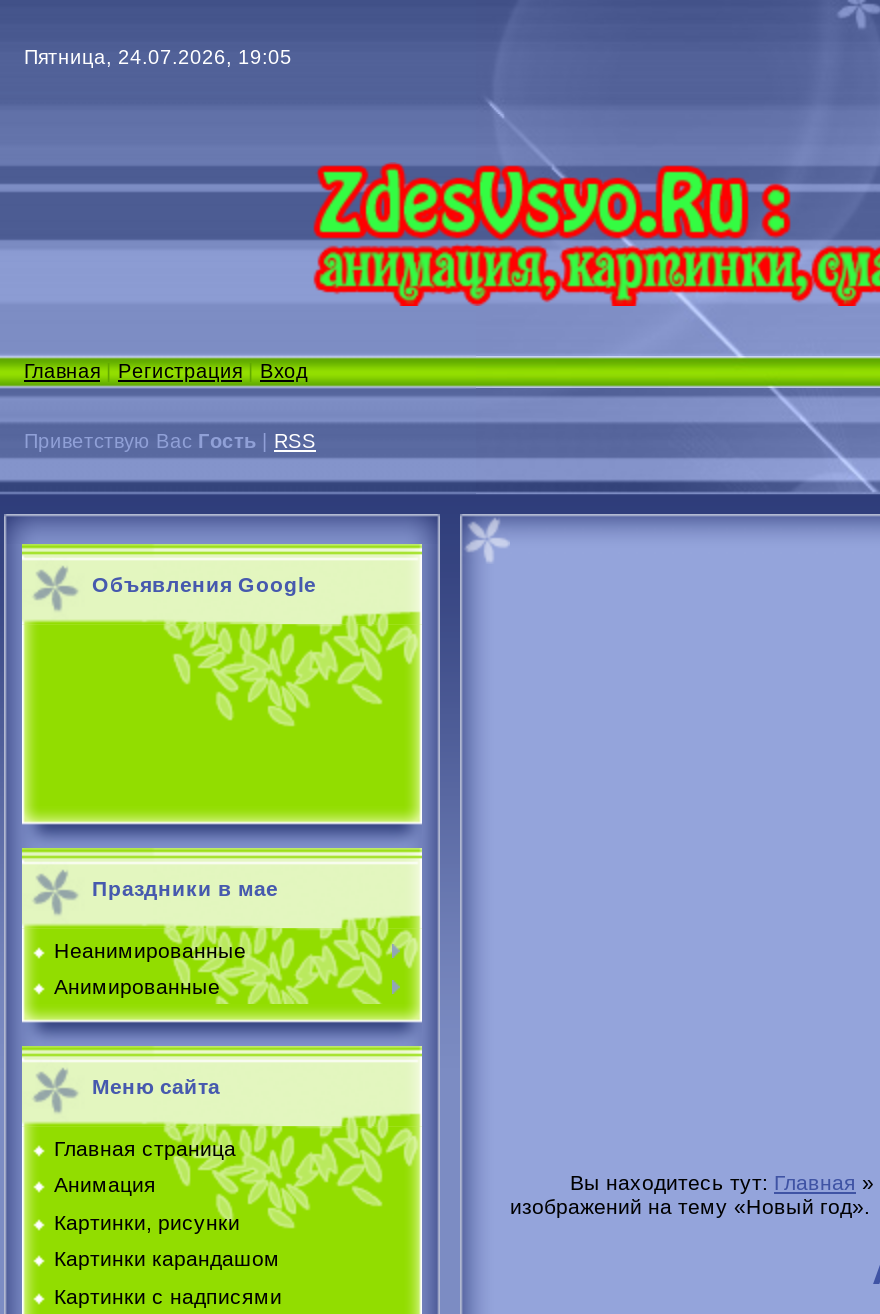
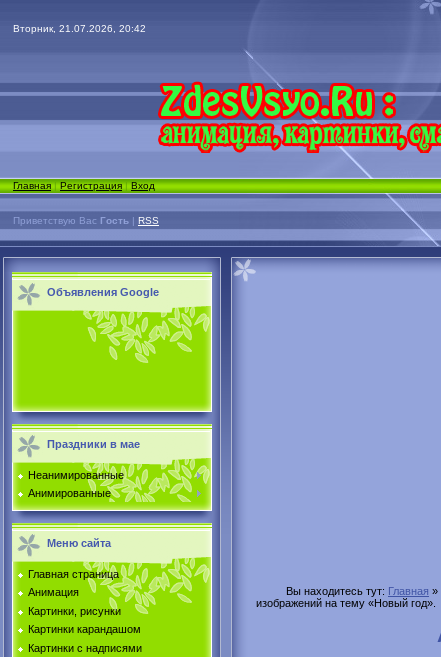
[24,46,292,68] Пятница, 24.07.2026, 19:05 -> [13,23,146,34] Вторник, 21.07.2026, 20:42

